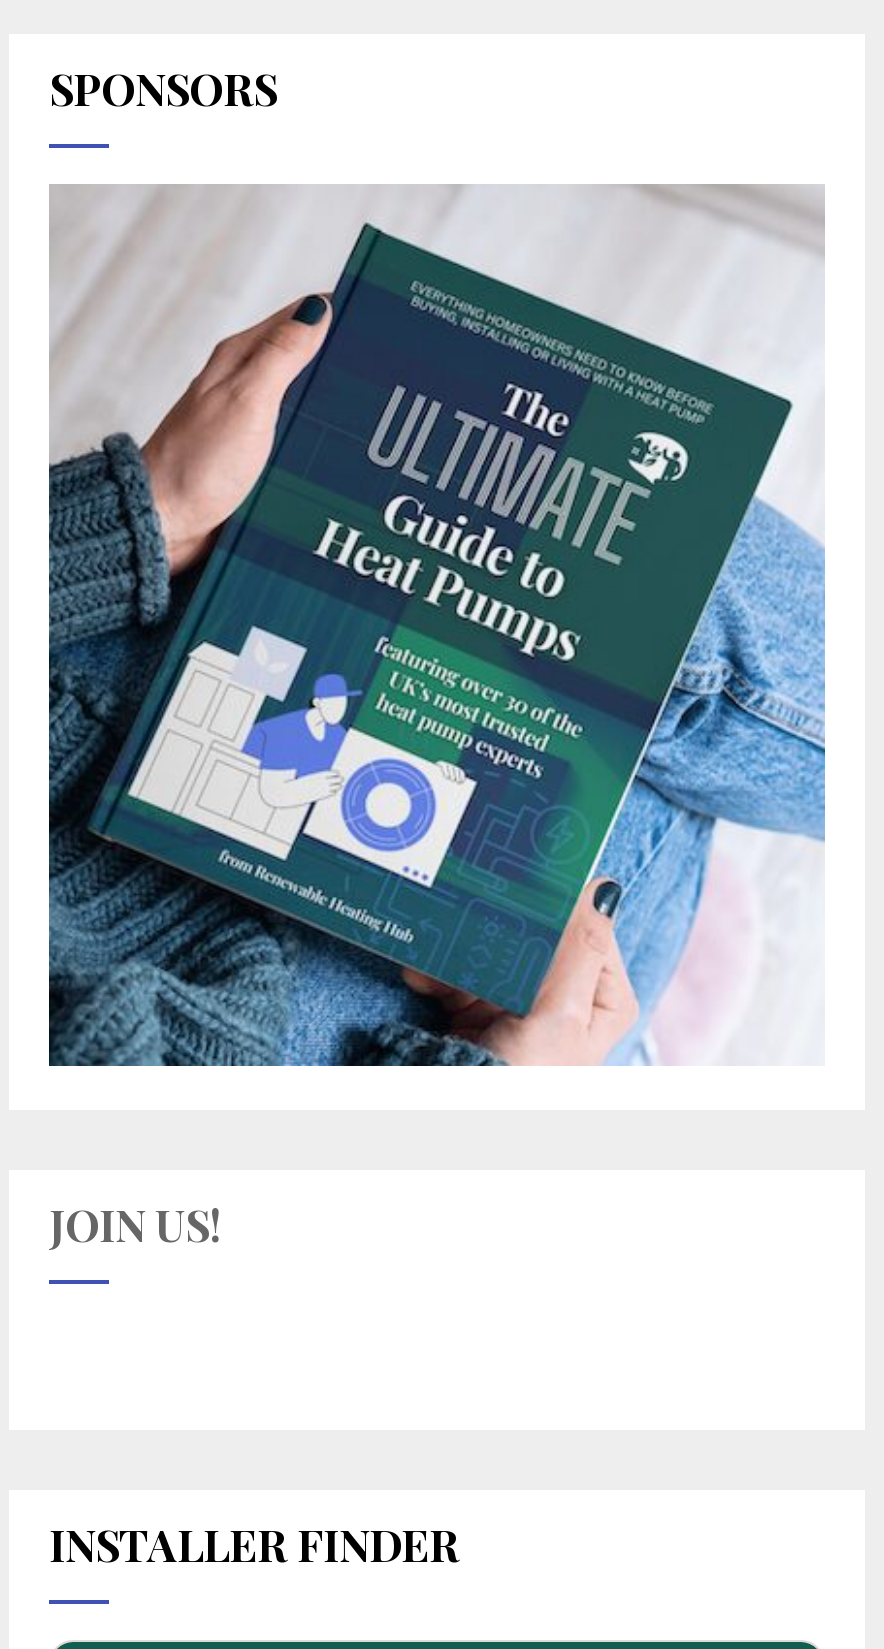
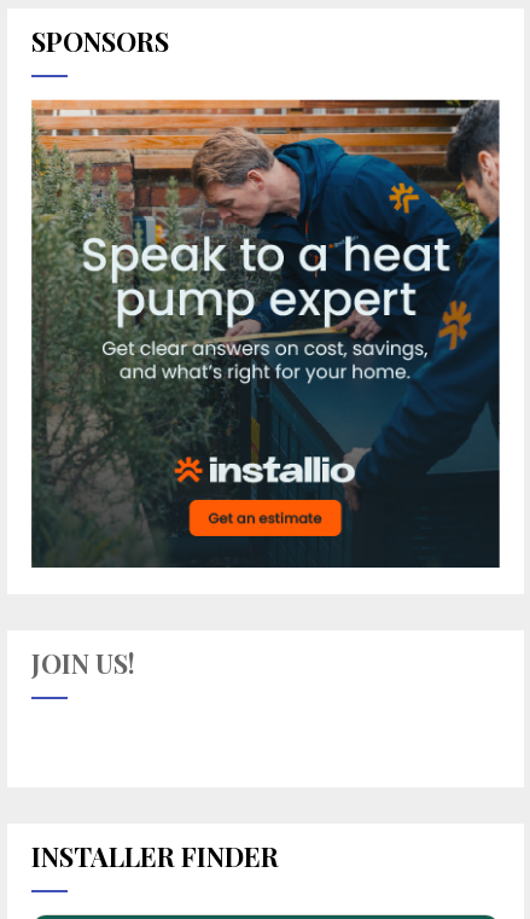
[49,184,827,1068] [image] -> [31,99,501,569] [image]

